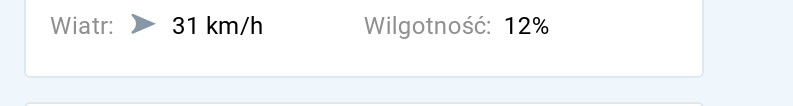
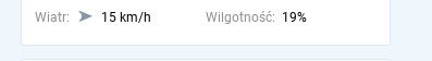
[172,12,550,40] 31 km/h | Wilgotność: 12% -> [101,10,307,25] 15 km/h | Wilgotność: 19%

